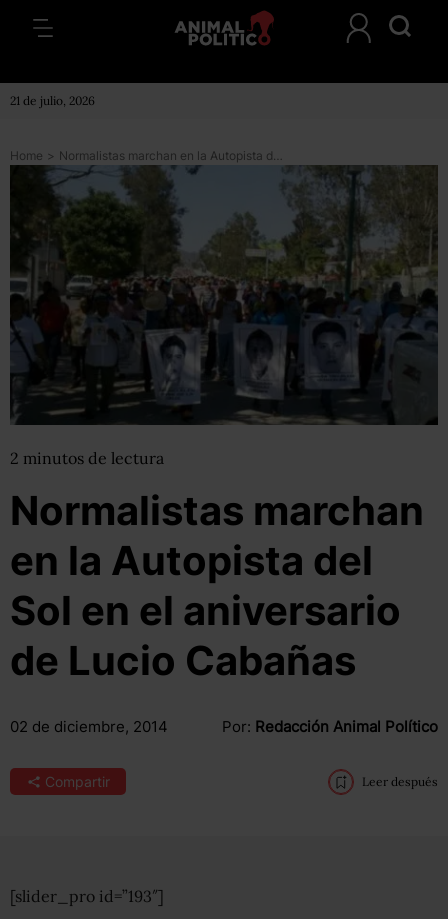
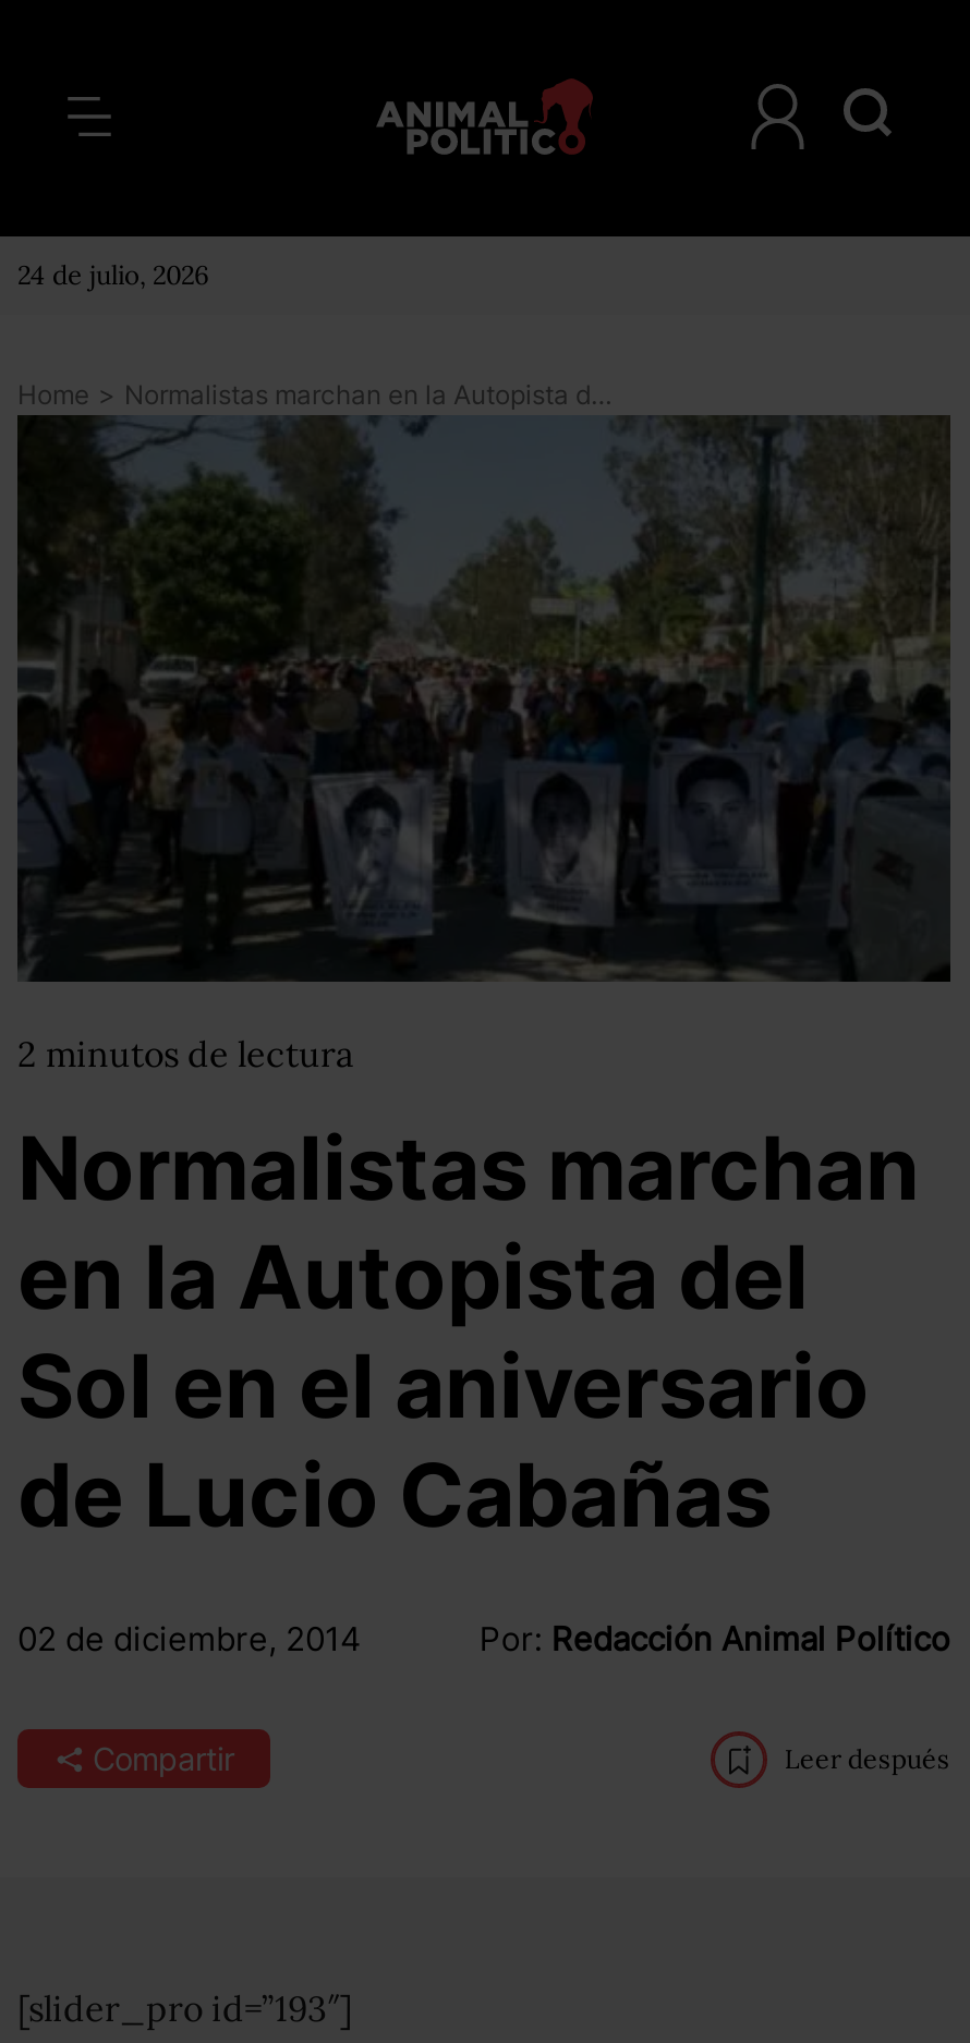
[10,93,95,108] 21 de julio, 2026 -> [17,258,209,291] 24 de julio, 2026

